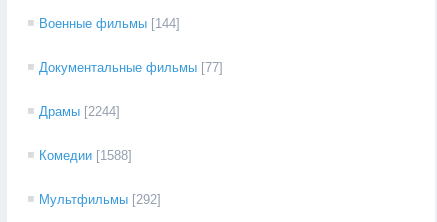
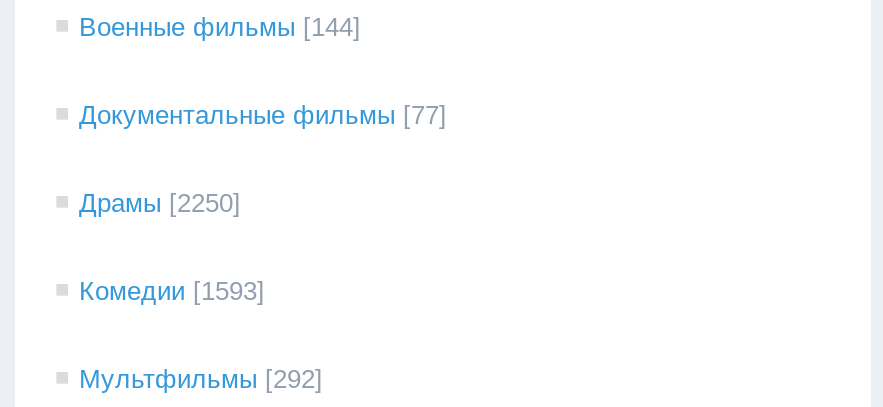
[39,104,120,119] Драмы [2244] -> [79,188,241,218] Драмы [2250]
[39,148,132,163] Комедии [1588] -> [79,276,265,306] Комедии [1593]

